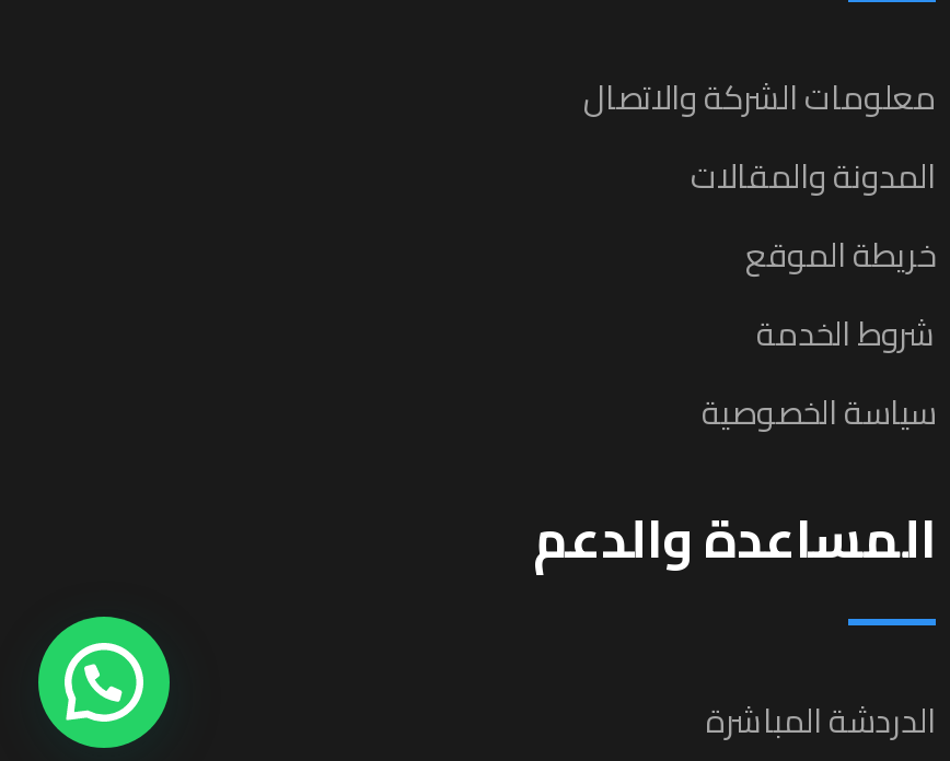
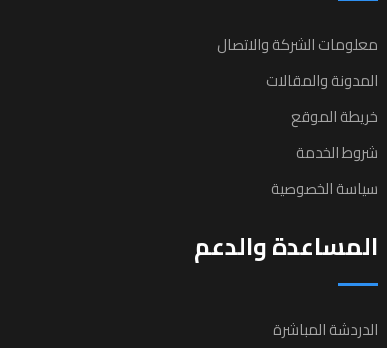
[36,614,172,750] [image] -> none

